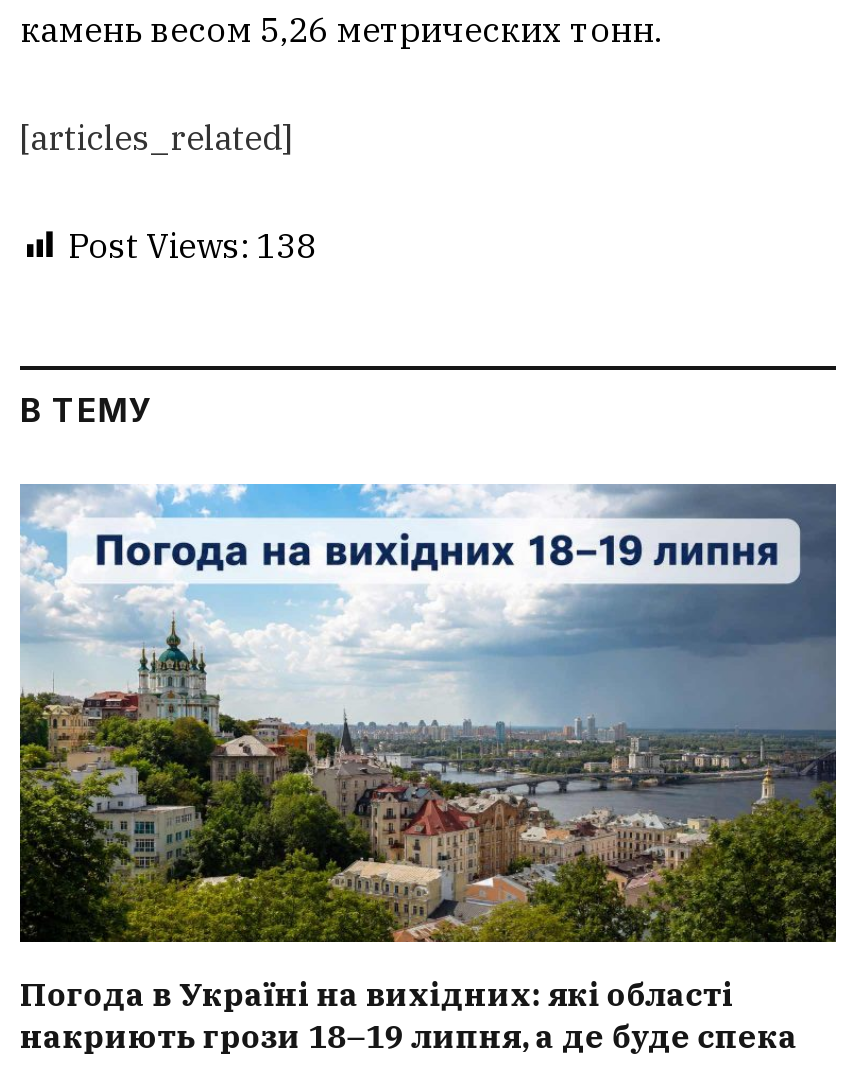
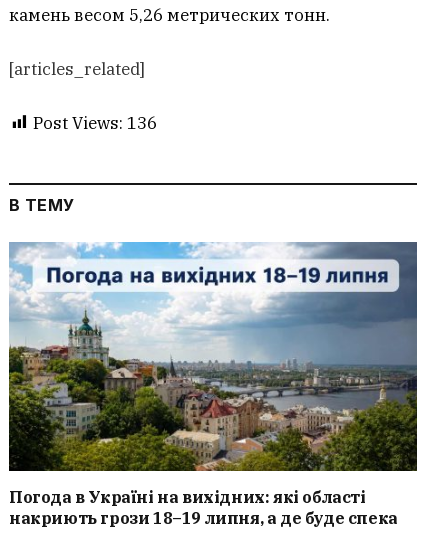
[68,224,316,268] Post Views: 138 -> [33,112,157,134] Post Views: 136

